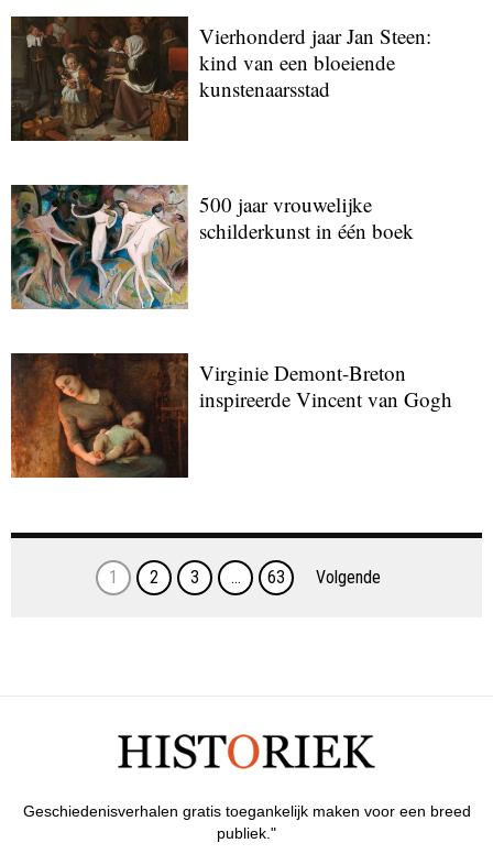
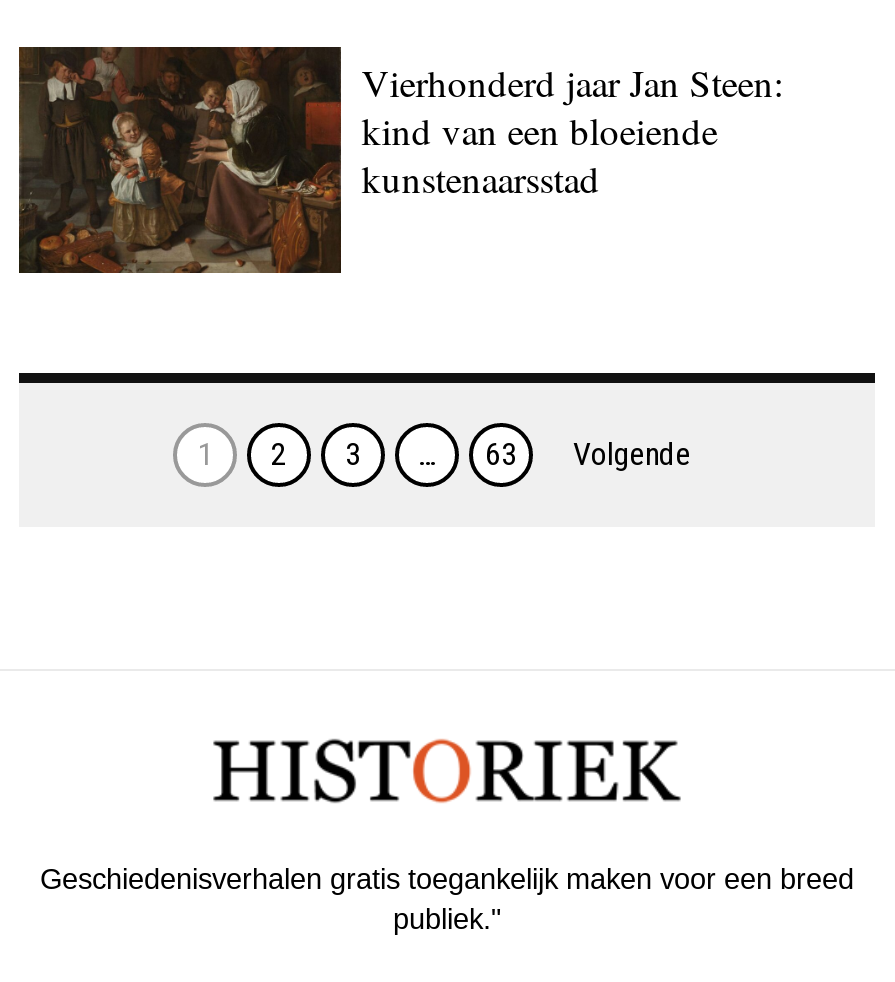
[10,184,414,310] [image] | 500 jaar vrouwelijke | schilderkunst in één boek -> none
[10,352,453,479] [image] | Virginie Demont-Breton | inspireerde Vincent van Gogh -> none

